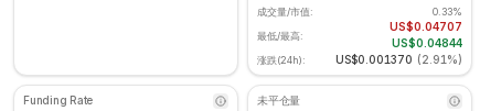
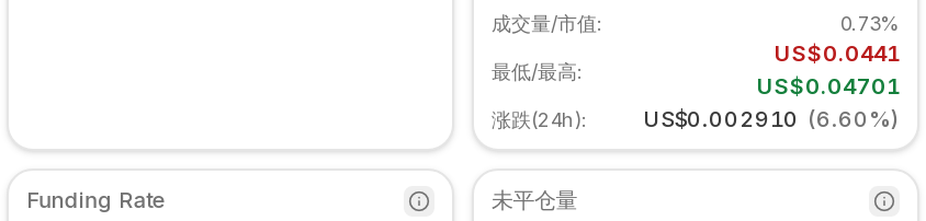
[433,5,462,18] 0.33% -> [840,11,900,35] 0.73%
[390,20,462,49] US$0.04707 | US$0.04844 -> [757,39,900,98] US$0.0441 | US$0.04701
[335,53,462,66] US$0.001370 (2.91%) -> [643,105,900,131] US$0.002910 (6.60%)

